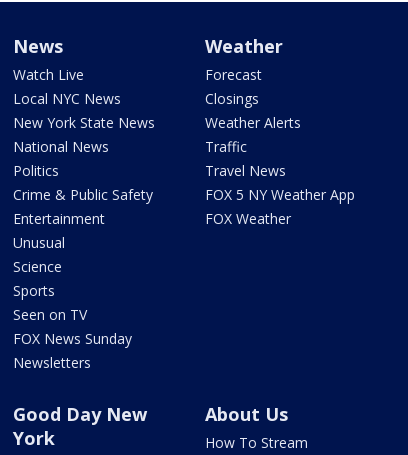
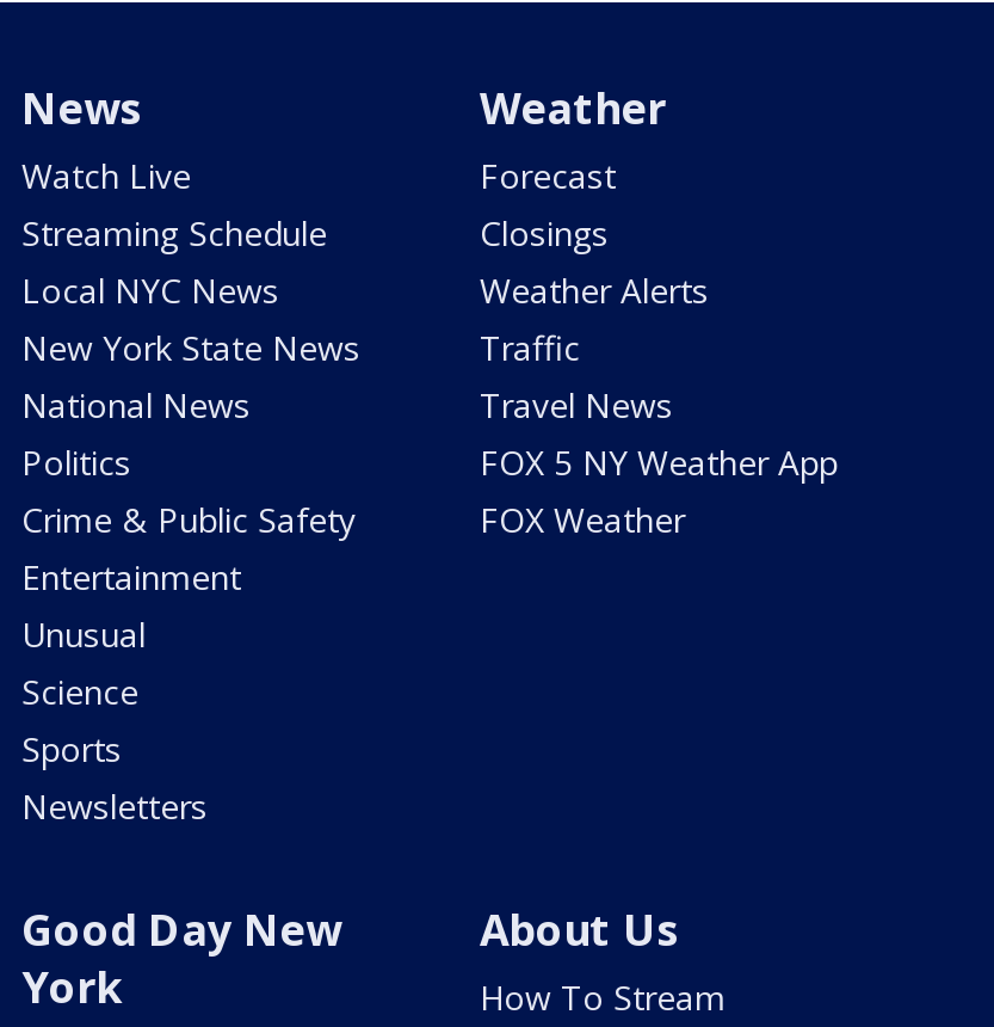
moved [13,89,155,300] -> [21,268,360,772]: Local NYC News | New York State News | National News | ... | Science | Sports
none -> [21,211,327,256] Streaming Schedule
[13,305,132,348] Seen on TV | FOX News Sunday -> none

